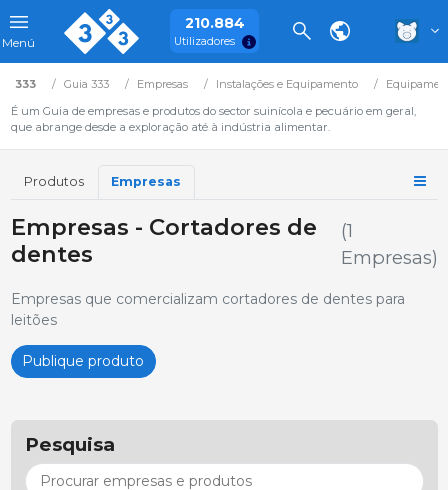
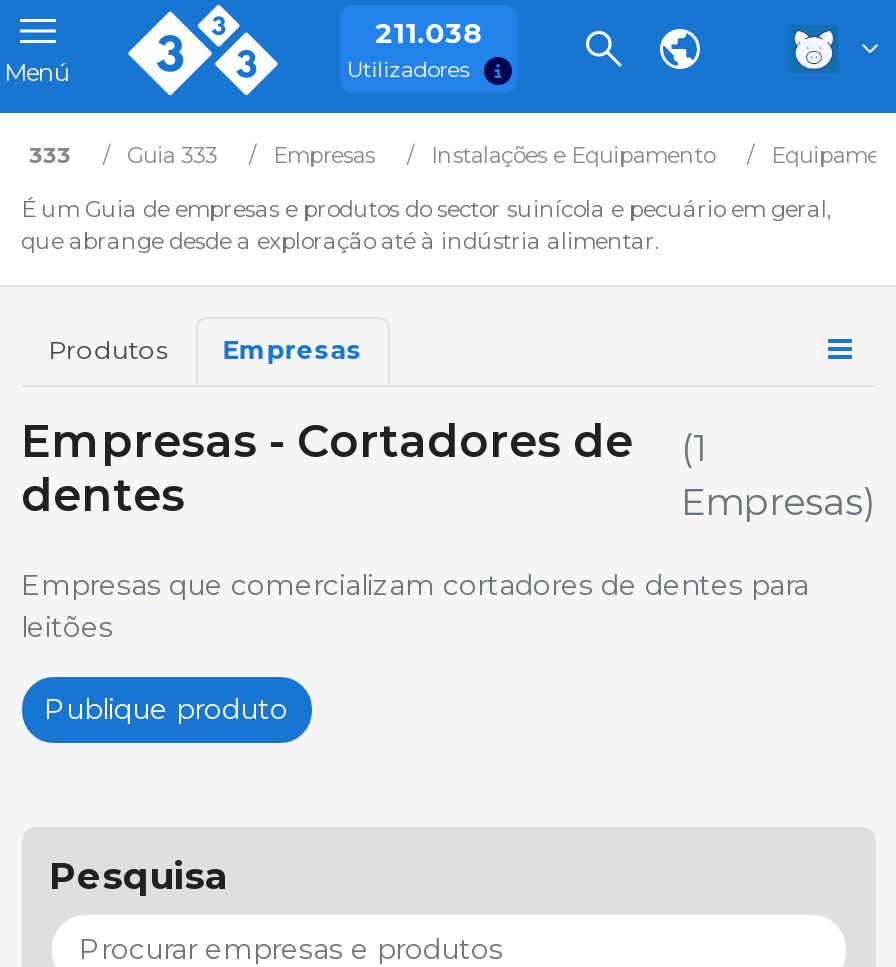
[185,13,245,31] 210.884 -> [375,14,483,50] 211.038

